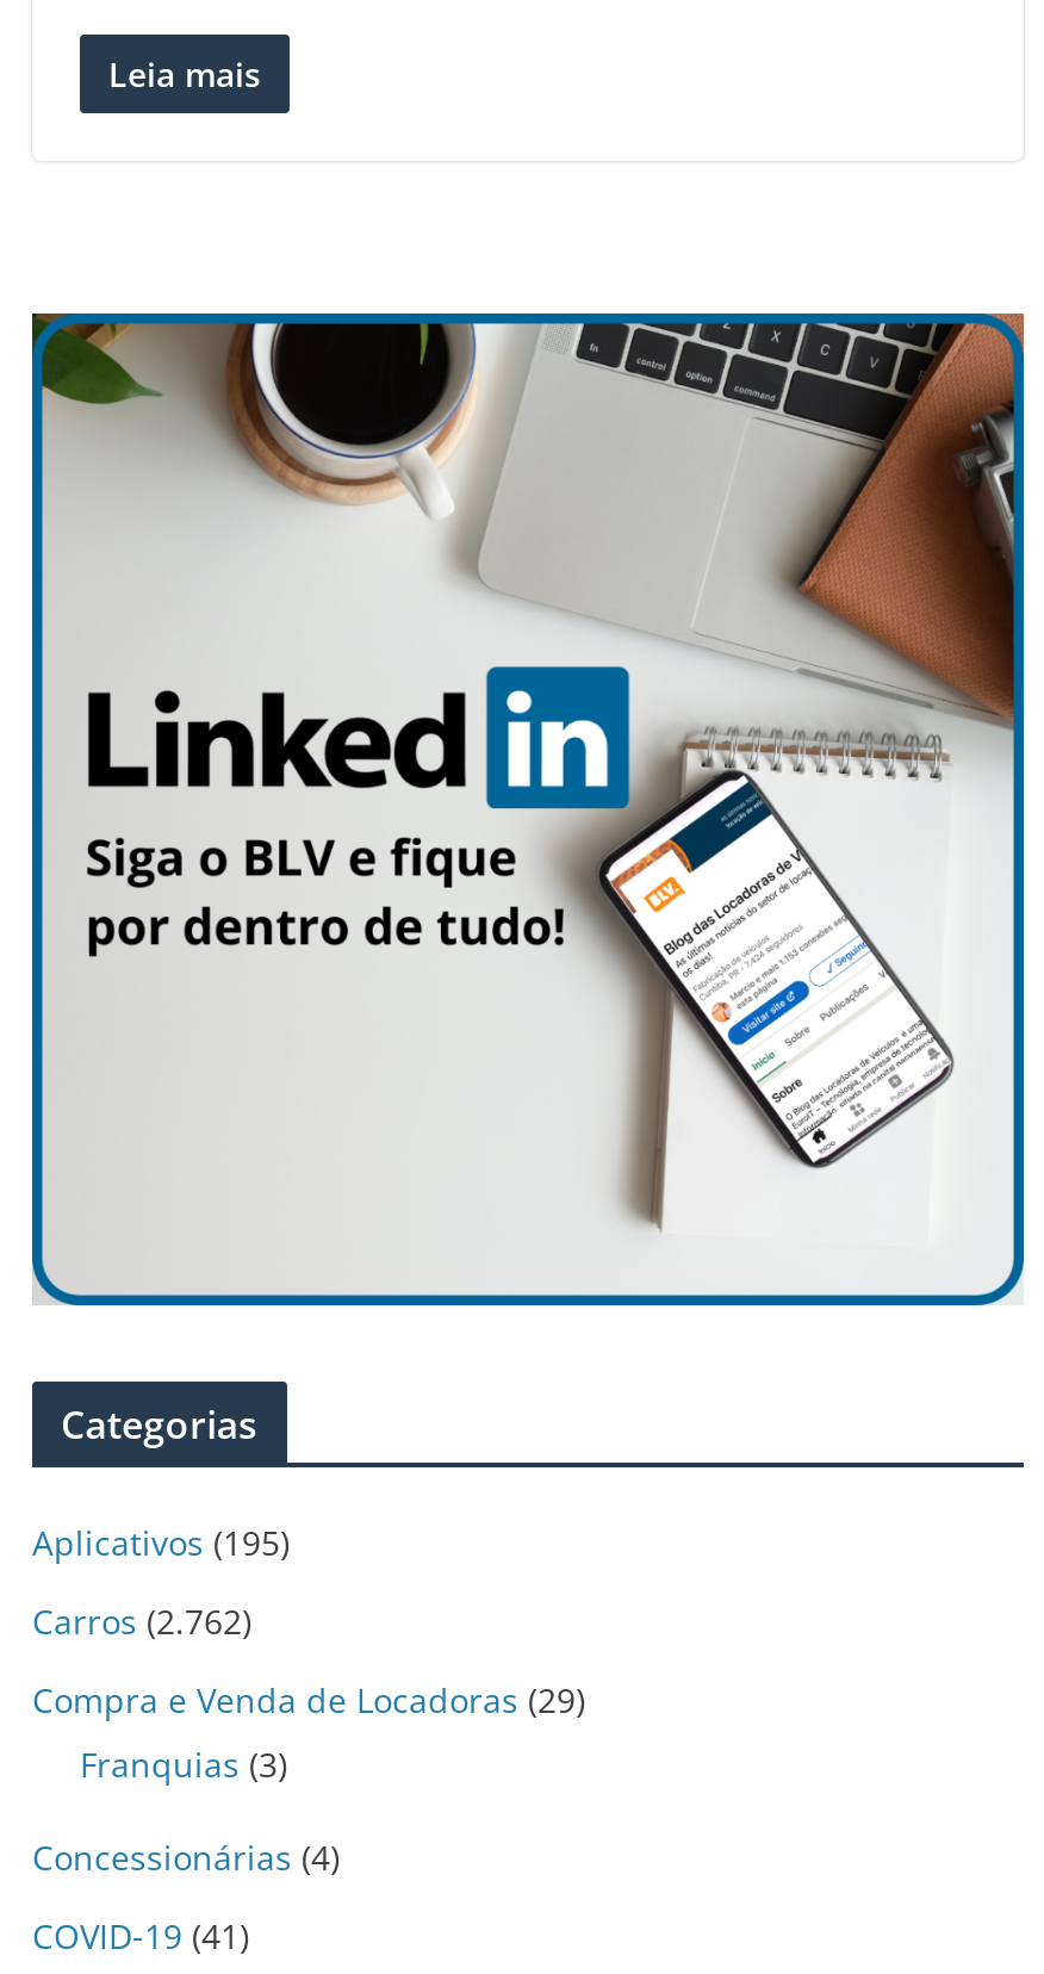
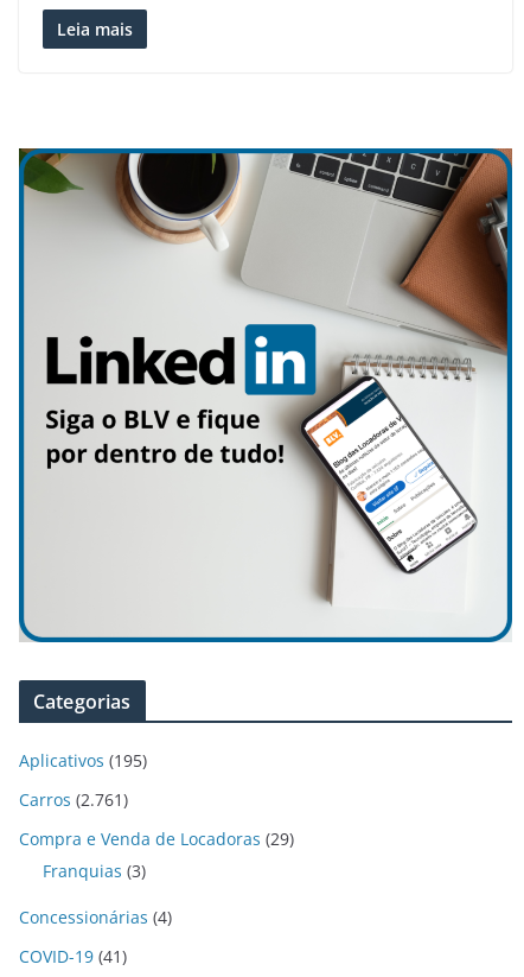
[32,1597,251,1643] Carros (2.762) -> [19,788,128,811] Carros (2.761)

